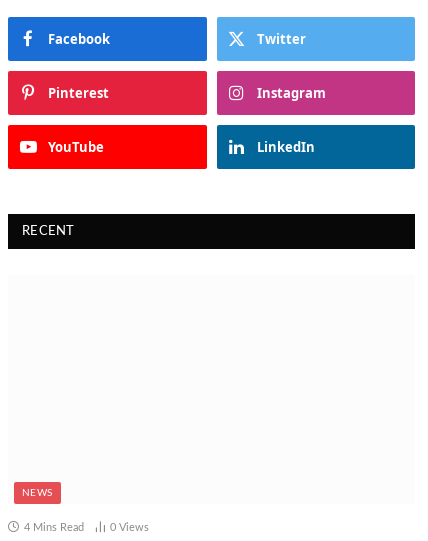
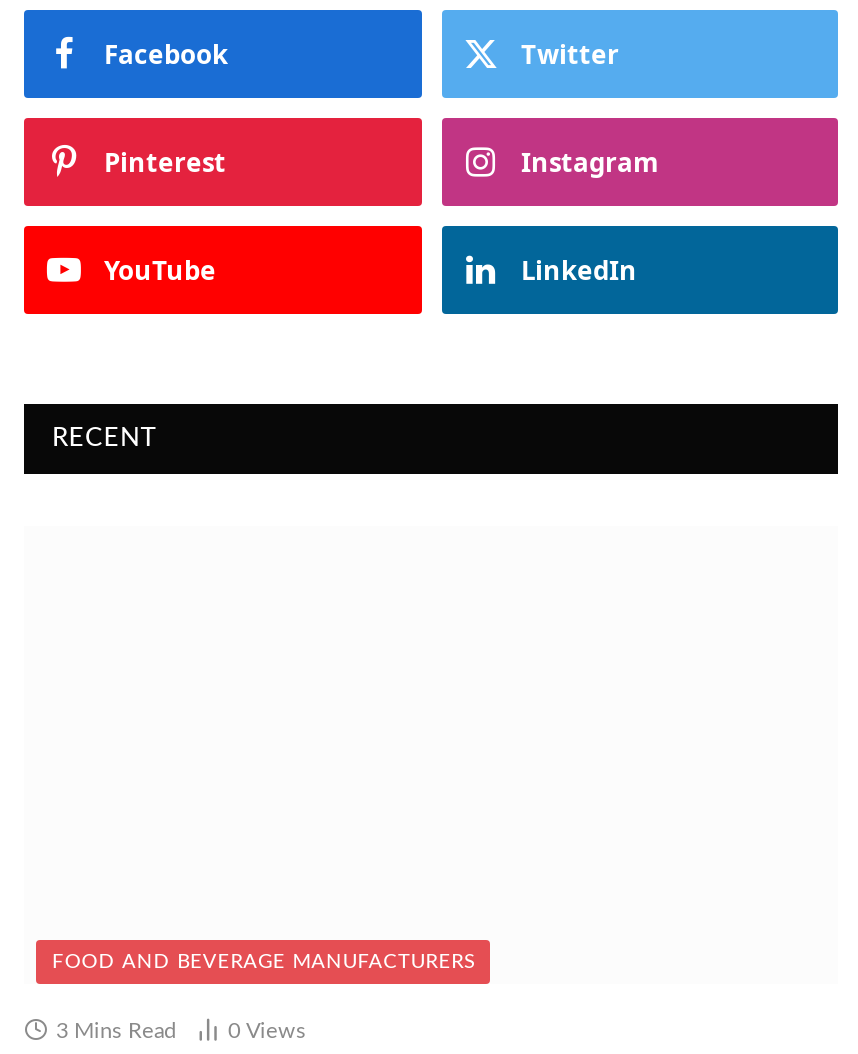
[22,488,53,498] NEWS -> [52,952,475,972] FOOD AND BEVERAGE MANUFACTURERS
[24,522,84,533] 4 Mins Read -> [56,1020,176,1042] 3 Mins Read

